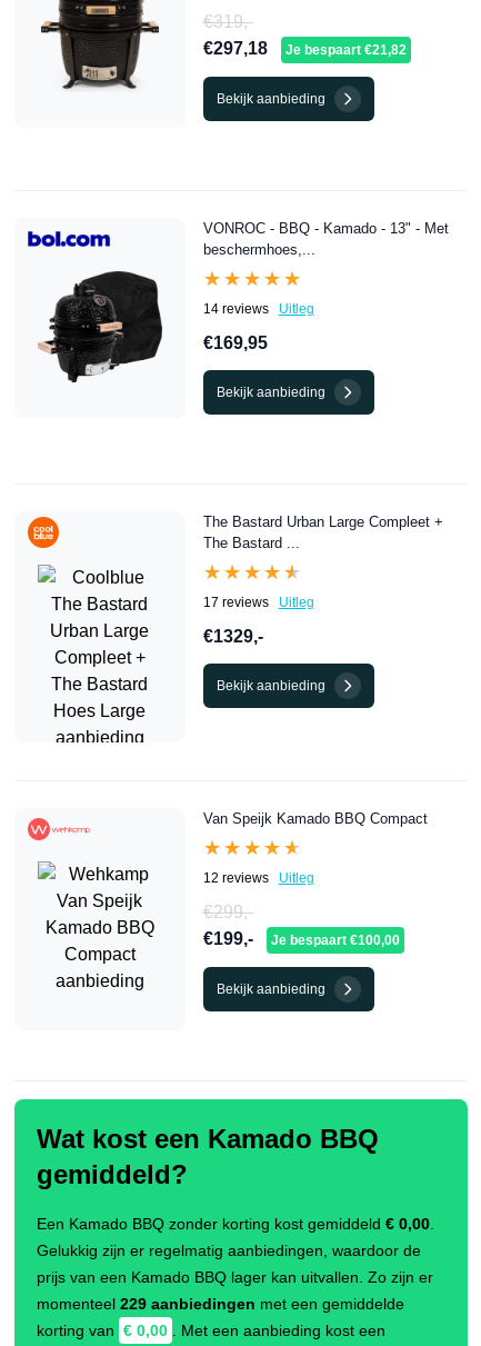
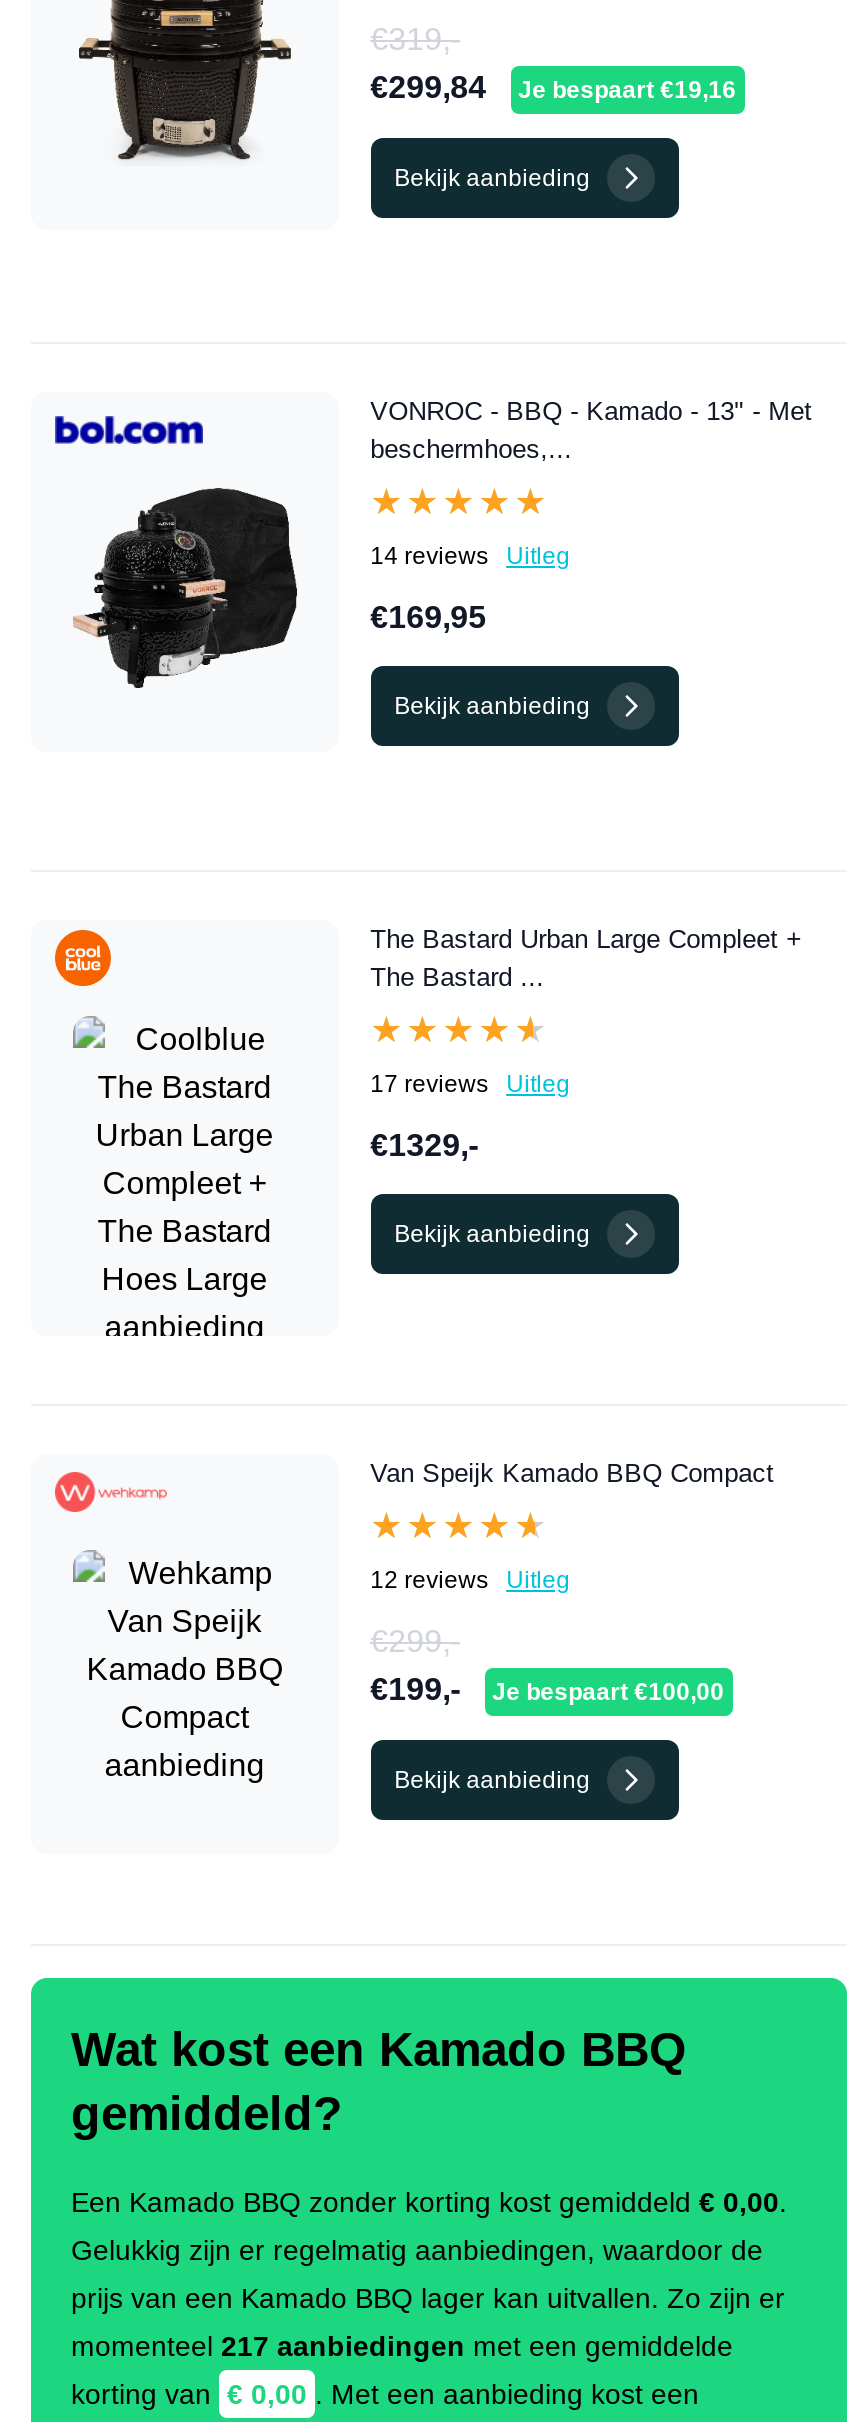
[203,39,267,58] €297,18 -> [370,70,486,104] €299,84
[285,42,406,58] Je bespaart €21,82 -> [518,76,736,104] Je bespaart €19,16
[37,1295,404,1313] momenteel 229 aanbiedingen met een gemiddelde -> [71,2330,733,2362] momenteel 217 aanbiedingen met een gemiddelde

